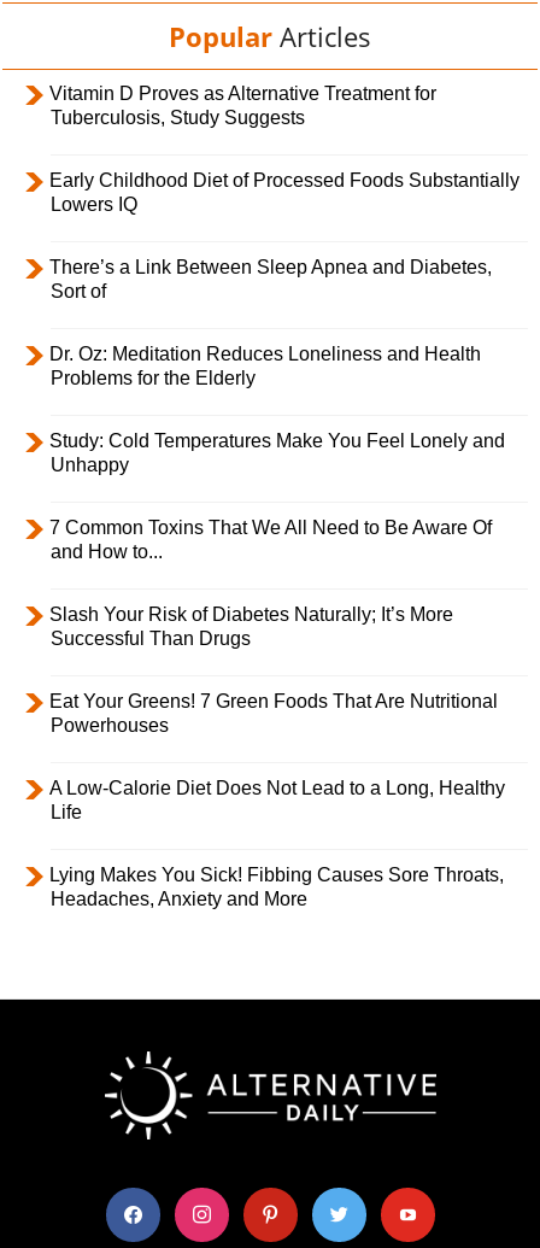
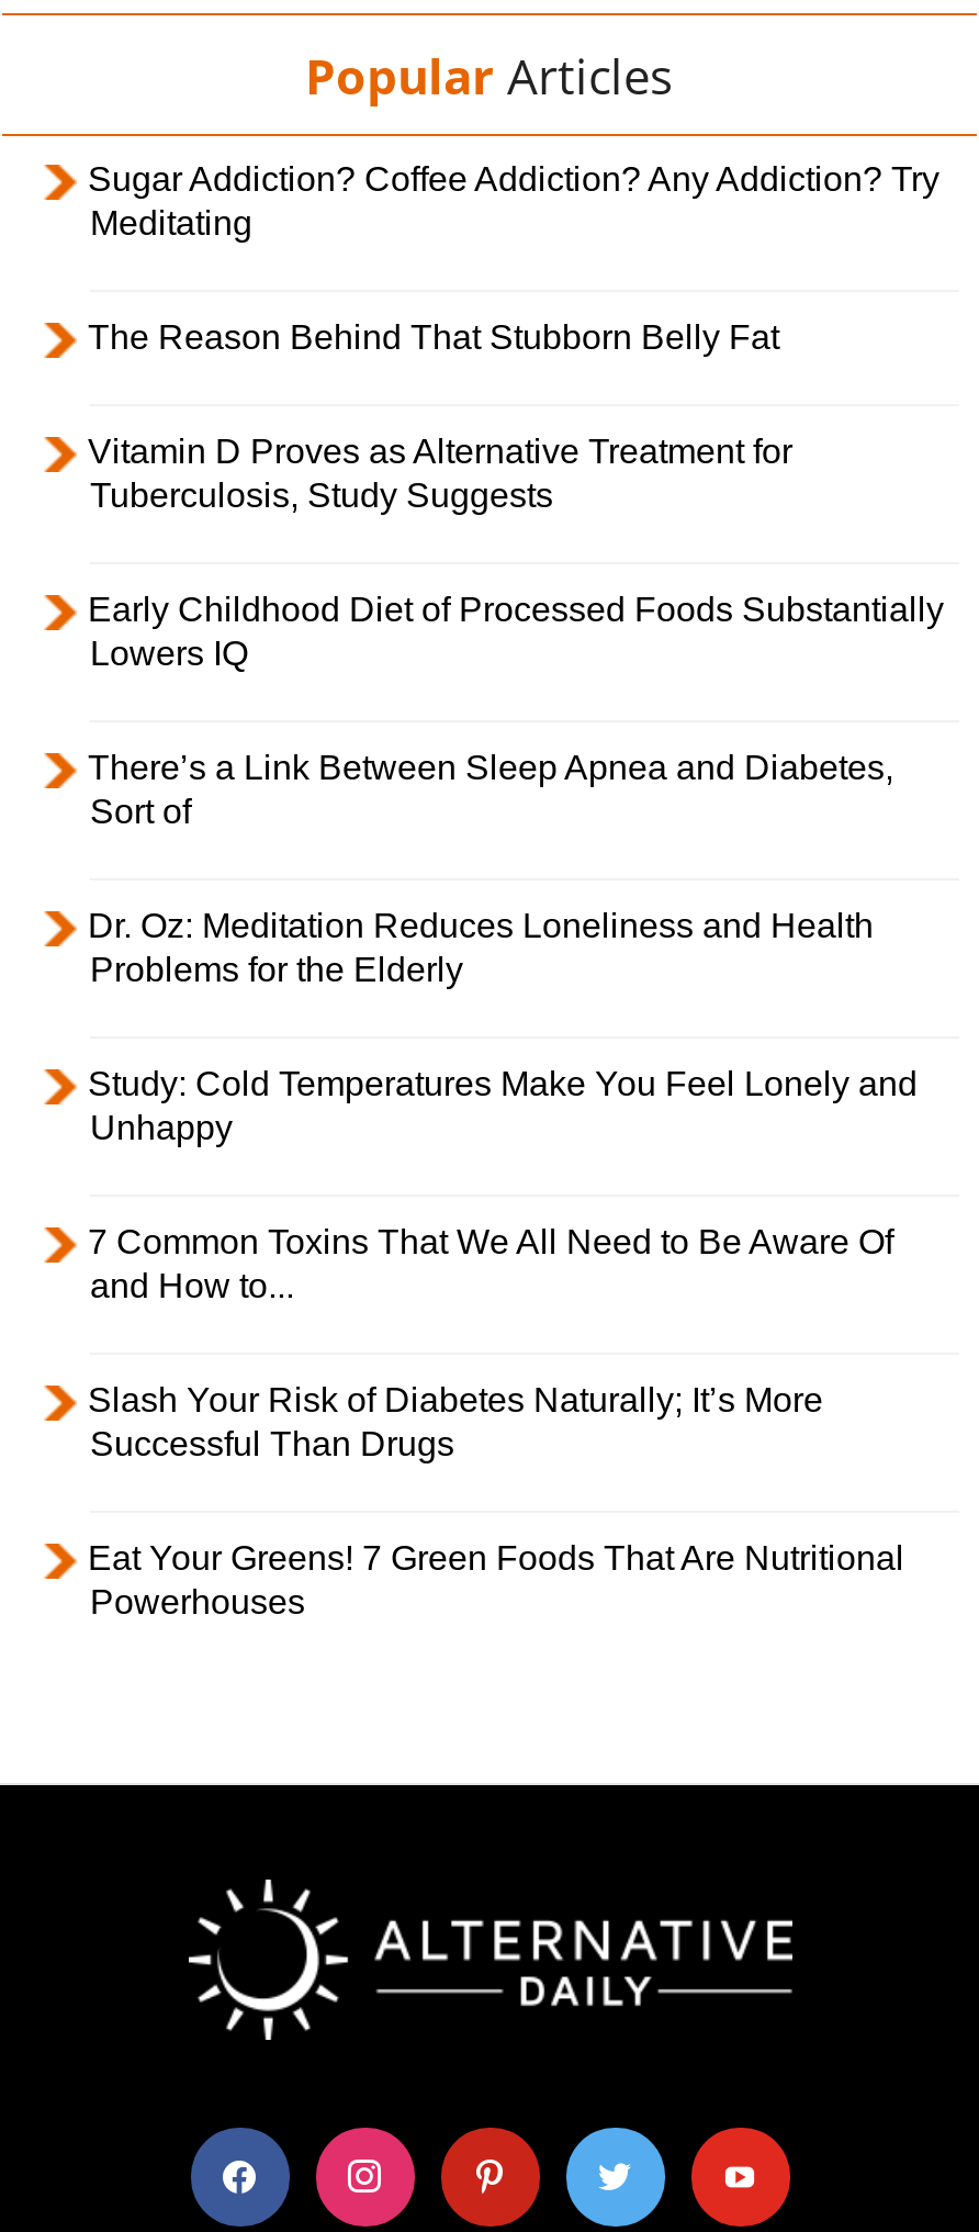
none -> [88,161,939,356] Sugar Addiction? Coffee Addiction? Any Addiction? Try | Meditating | The Reason Behind That Stubborn Belly Fat
moved [49,83,520,736] -> [88,433,944,1621]: Vitamin D Proves as Alternative Treatment for | Tuberculosis, Study Suggests | Early Childhood Diet of Processed Foods Substantially | ... | Eat Your Greens! 7 Green Foods That Are Nutritional | Powerhouses
[49,778,505,909] A Low-Calorie Diet Does Not Lead to a Long, Healthy | Life | Lying Makes You Sick! Fibbing Causes Sore Throats, | Headaches, Anxiety and More -> none

